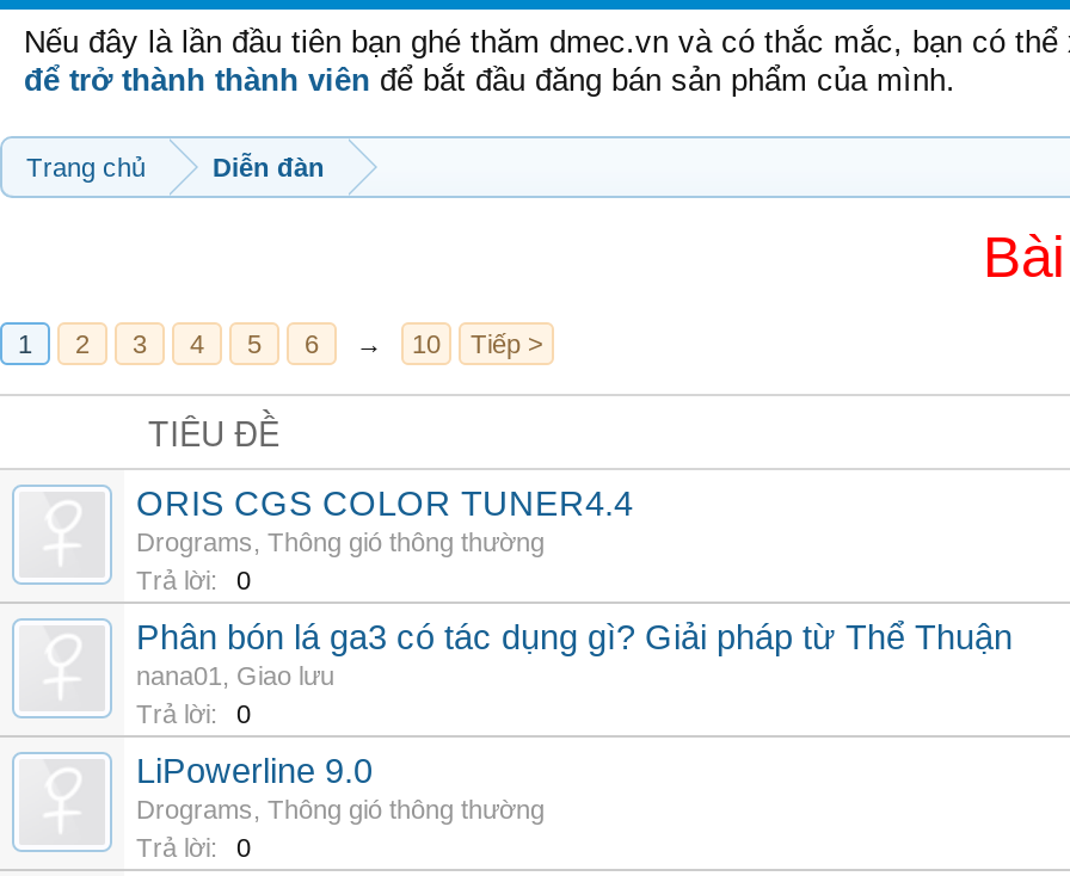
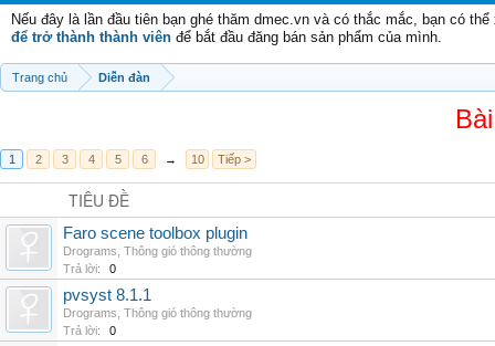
[136,485,633,523] ORIS CGS COLOR TUNER4.4 -> [63,224,247,242] Faro scene toolbox plugin
[136,618,1013,790] Phân bón lá ga3 có tác dụng gì? Giải pháp từ Thể Thuận | nana01, Giao lưu | Trả lời: | 0 | LiPowerline 9.0 -> [63,286,151,304] pvsyst 8.1.1

